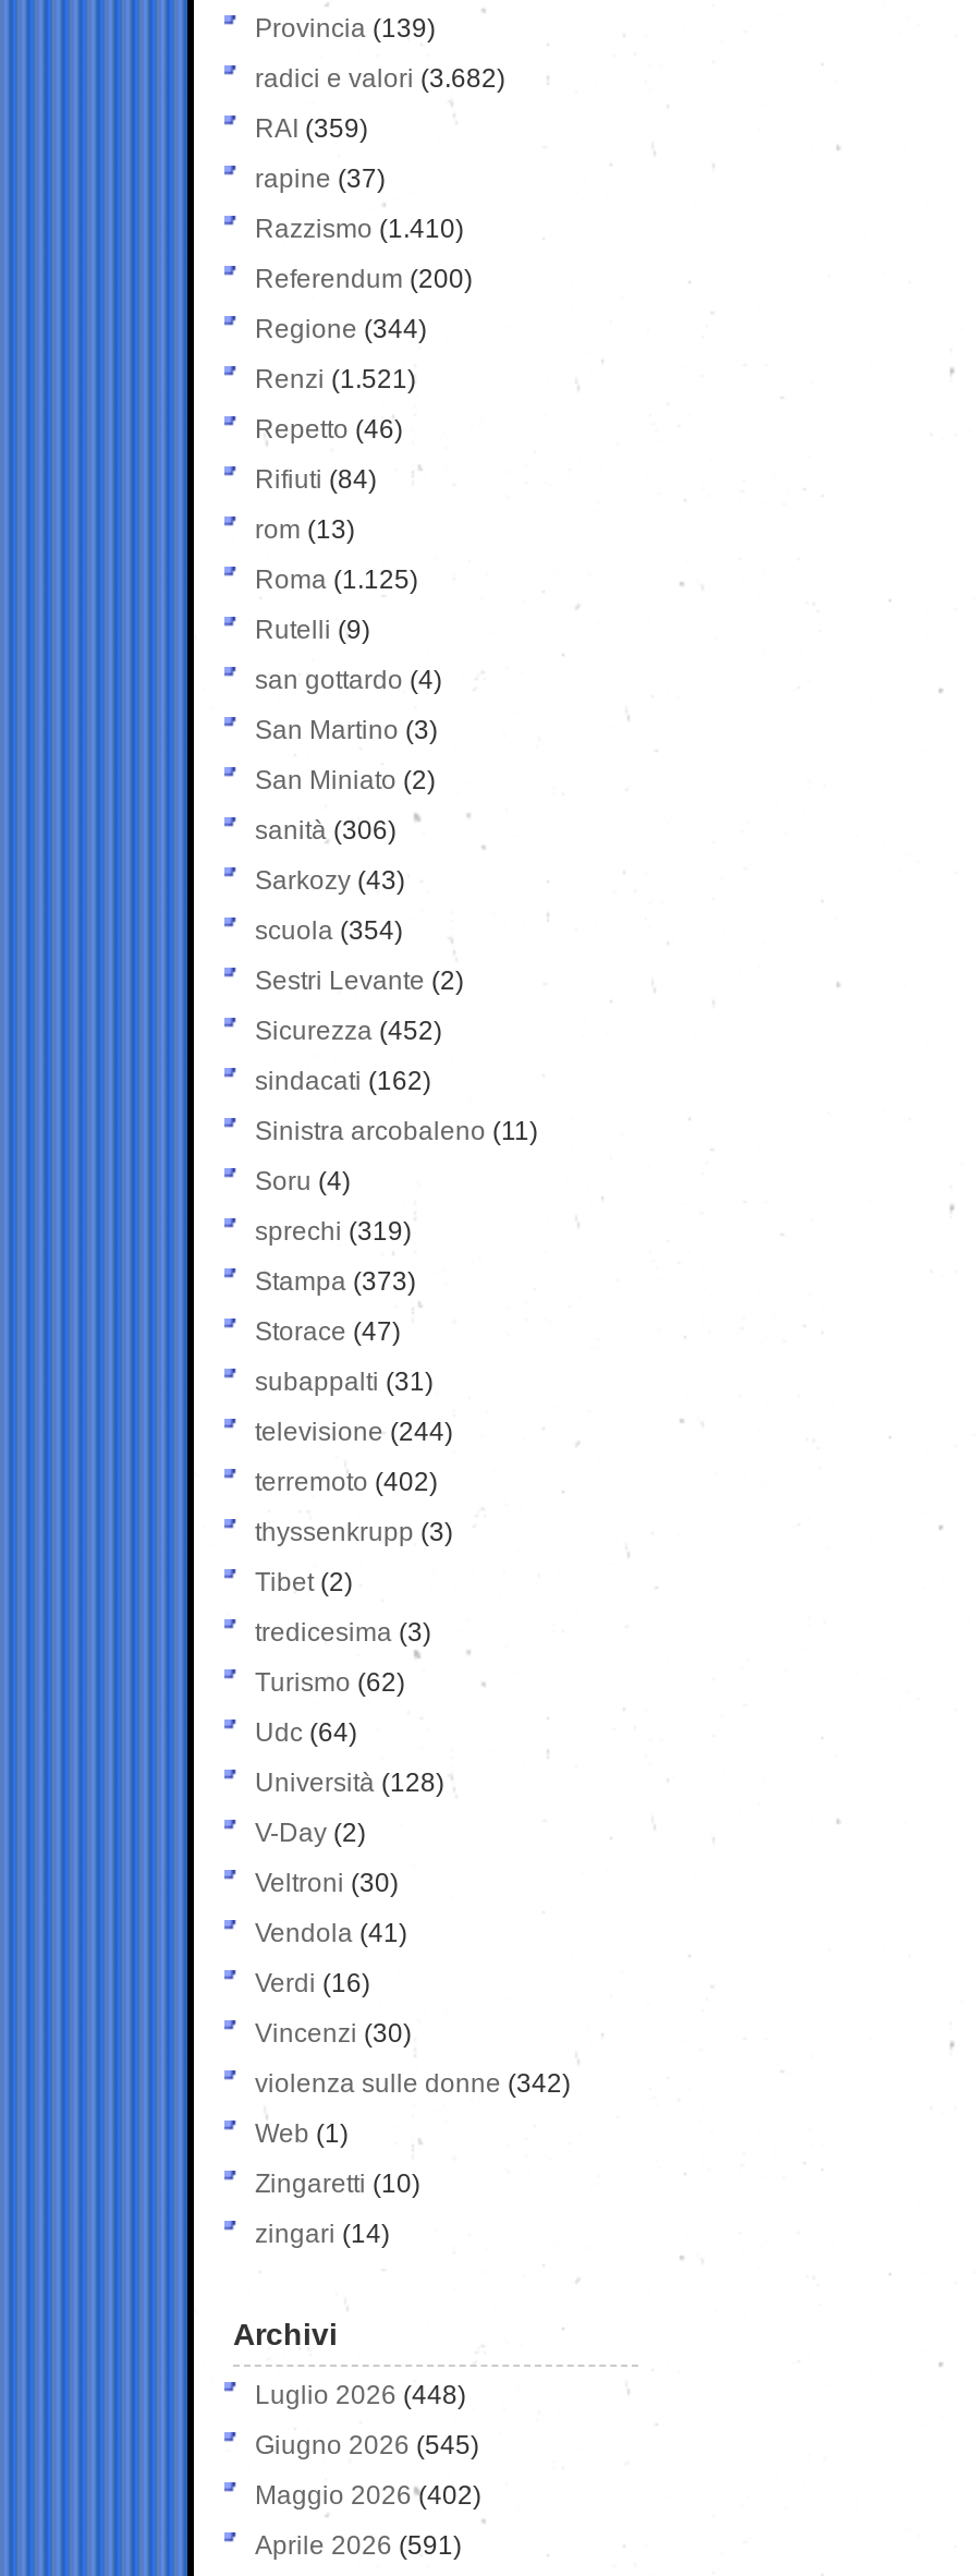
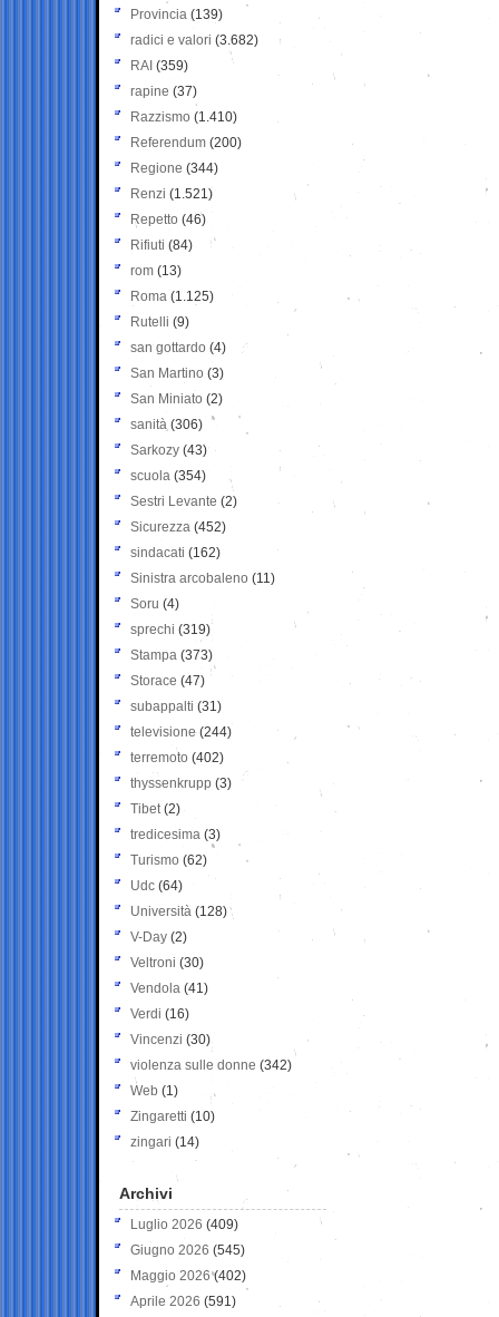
[255,2380,466,2410] Luglio 2026 (448) -> [130,1217,238,1232] Luglio 2026 (409)

